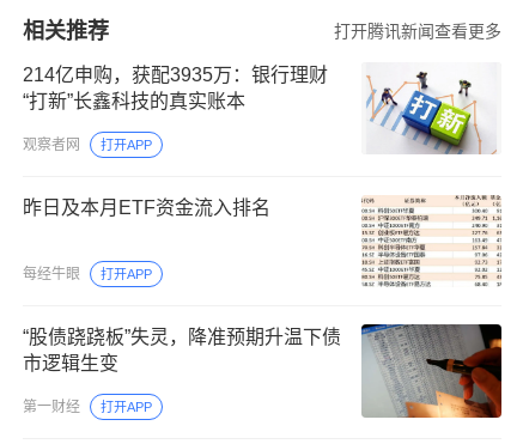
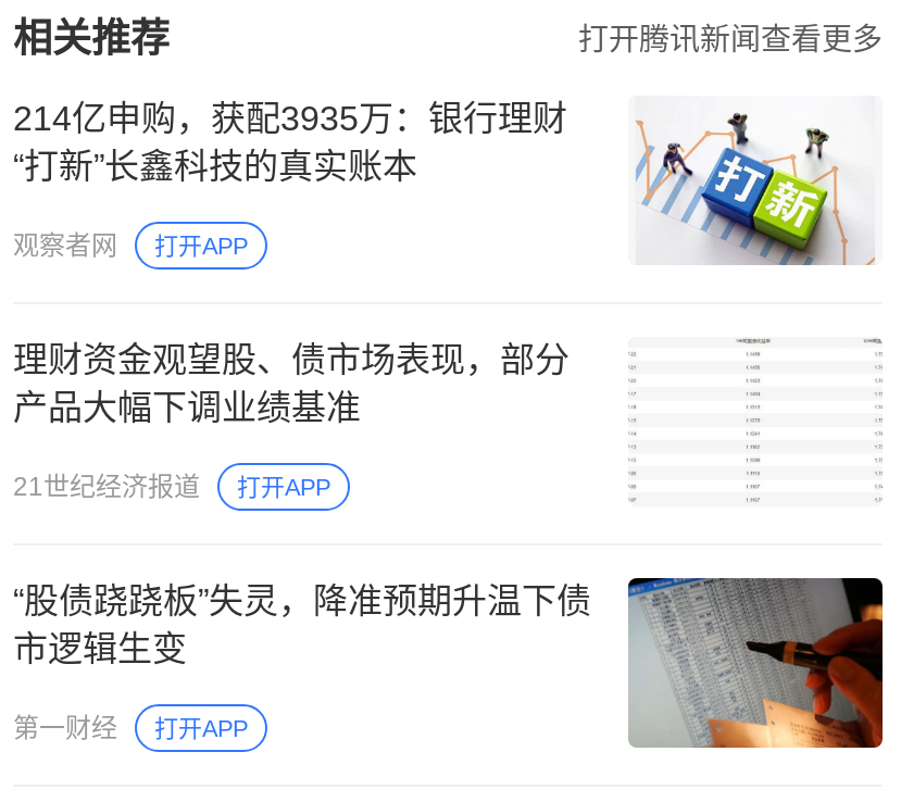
[23,197,270,217] 昨日及本月ETF资金流入排名 -> [13,341,570,426] 理财资金观望股、债市场表现，部分 | 产品大幅下调业绩基准
[361,195,501,287] [image] -> none
[23,266,80,283] 每经牛眼 -> [13,472,200,502] 21世纪经济报道

